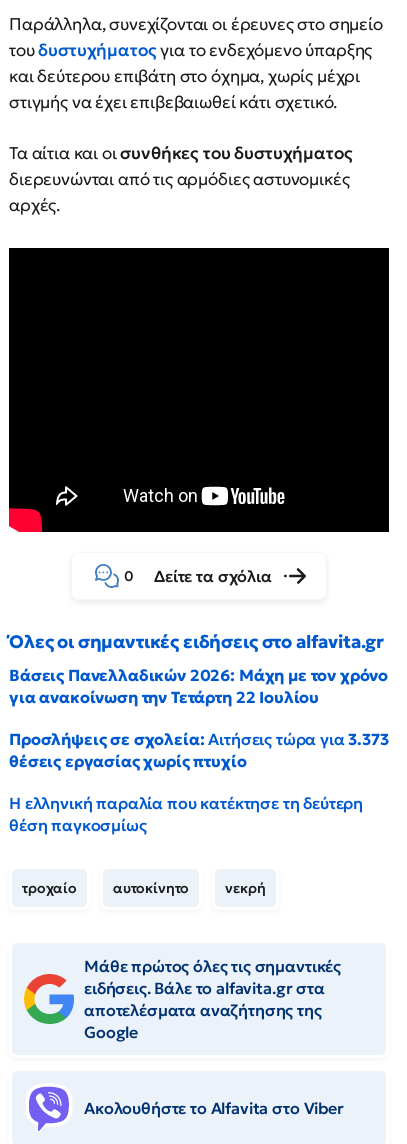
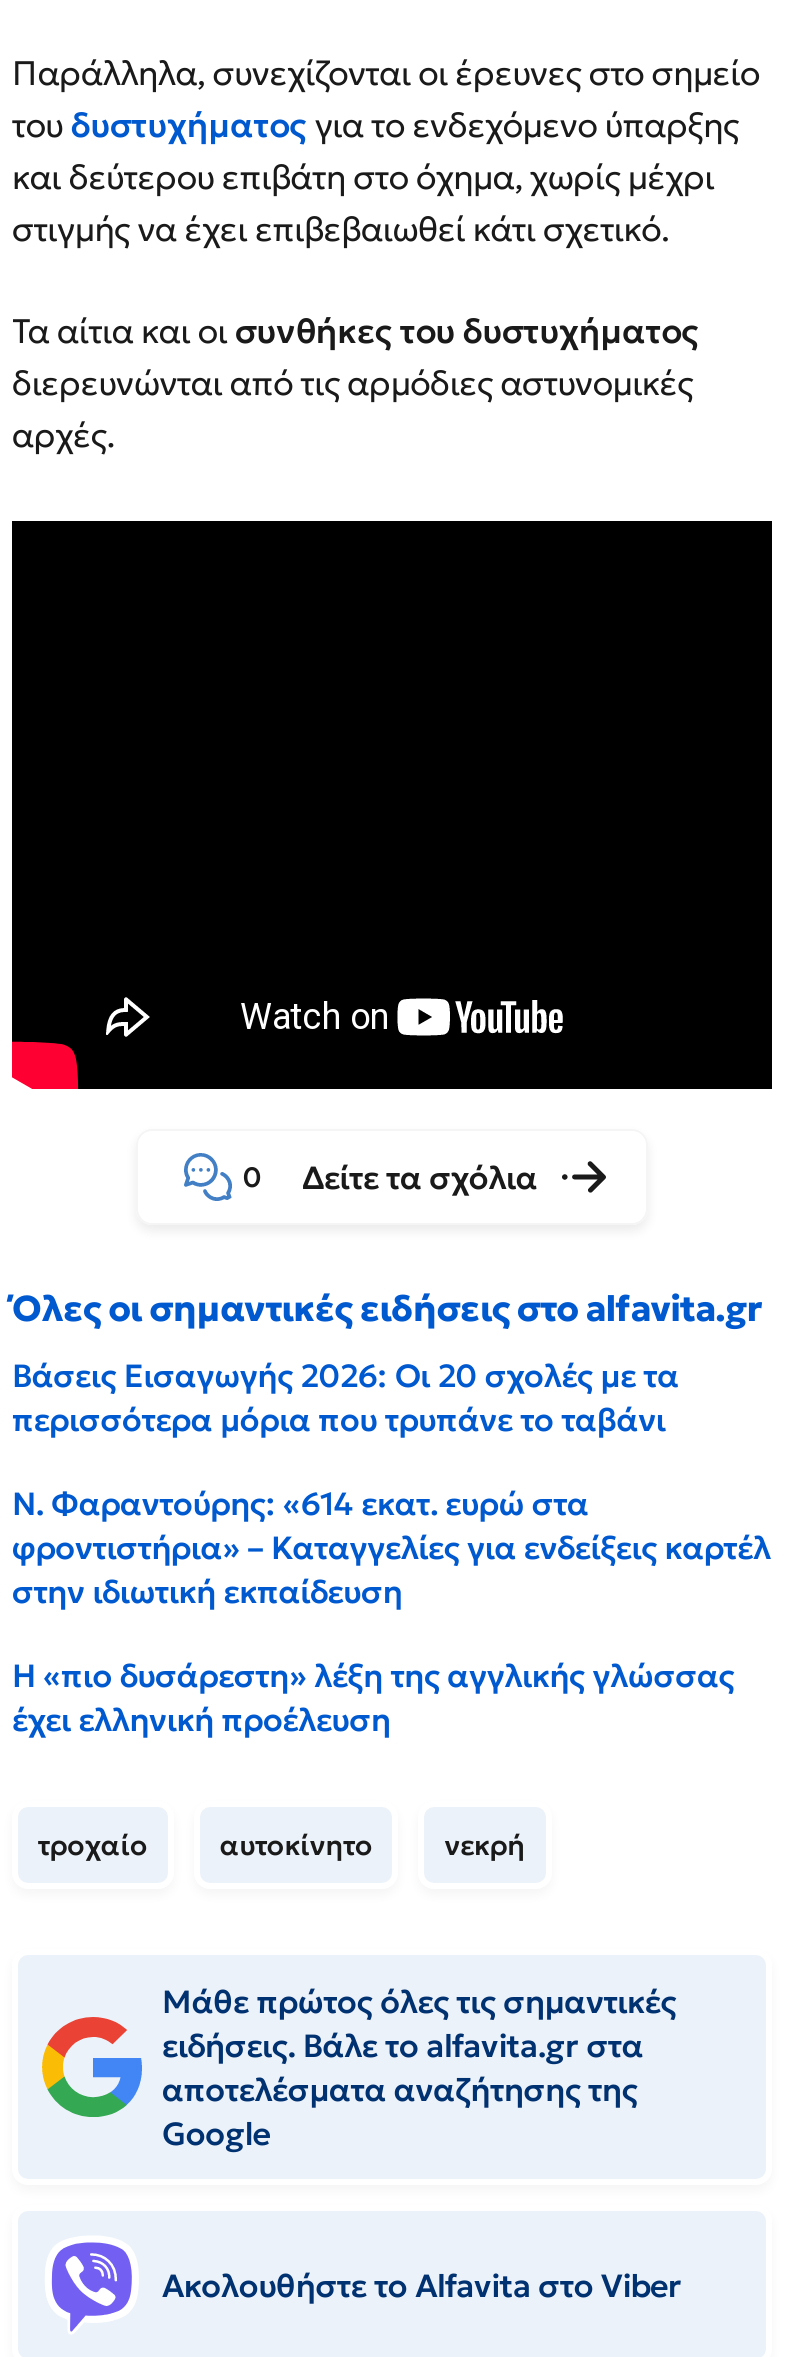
[9,665,388,707] Βάσεις Πανελλαδικών 2026: Μάχη με τον χρόνο | για ανακοίνωση την Τετάρτη 22 Ιουλίου -> [12,1355,679,1439] Βάσεις Εισαγωγής 2026: Οι 20 σχολές με τα | περισσότερα μόρια που τρυπάνε το ταβάνι
[9,729,389,771] Προσλήψεις σε σχολεία: Αιτήσεις τώρα για 3.373 | θέσεις εργασίας χωρίς πτυχίο -> [12,1483,771,1611] Ν. Φαραντούρης: «614 εκατ. ευρώ στα | φροντιστήρια» – Καταγγελίες για ενδείξεις καρτέλ | στην ιδιωτική εκπαίδευση
[9,793,363,835] Η ελληνική παραλία που κατέκτησε τη δεύτερη | θέση παγκοσμίως -> [12,1655,734,1739] Η «πιο δυσάρεστη» λέξη της αγγλικής γλώσσας | έχει ελληνική προέλευση

